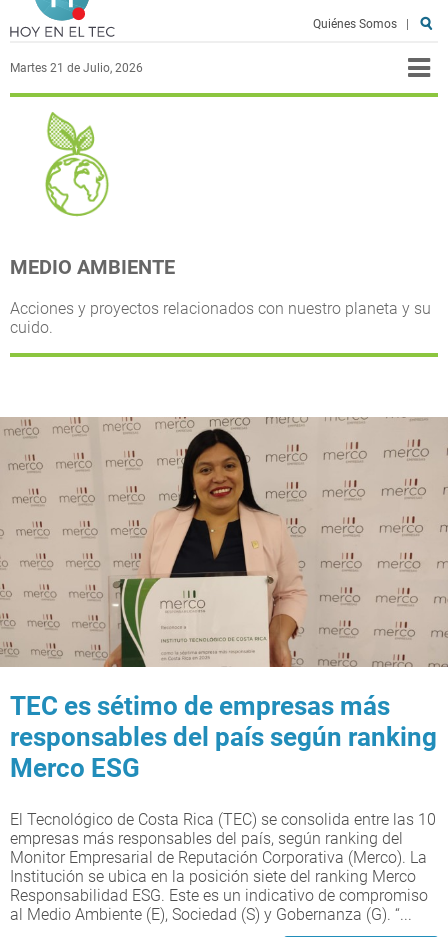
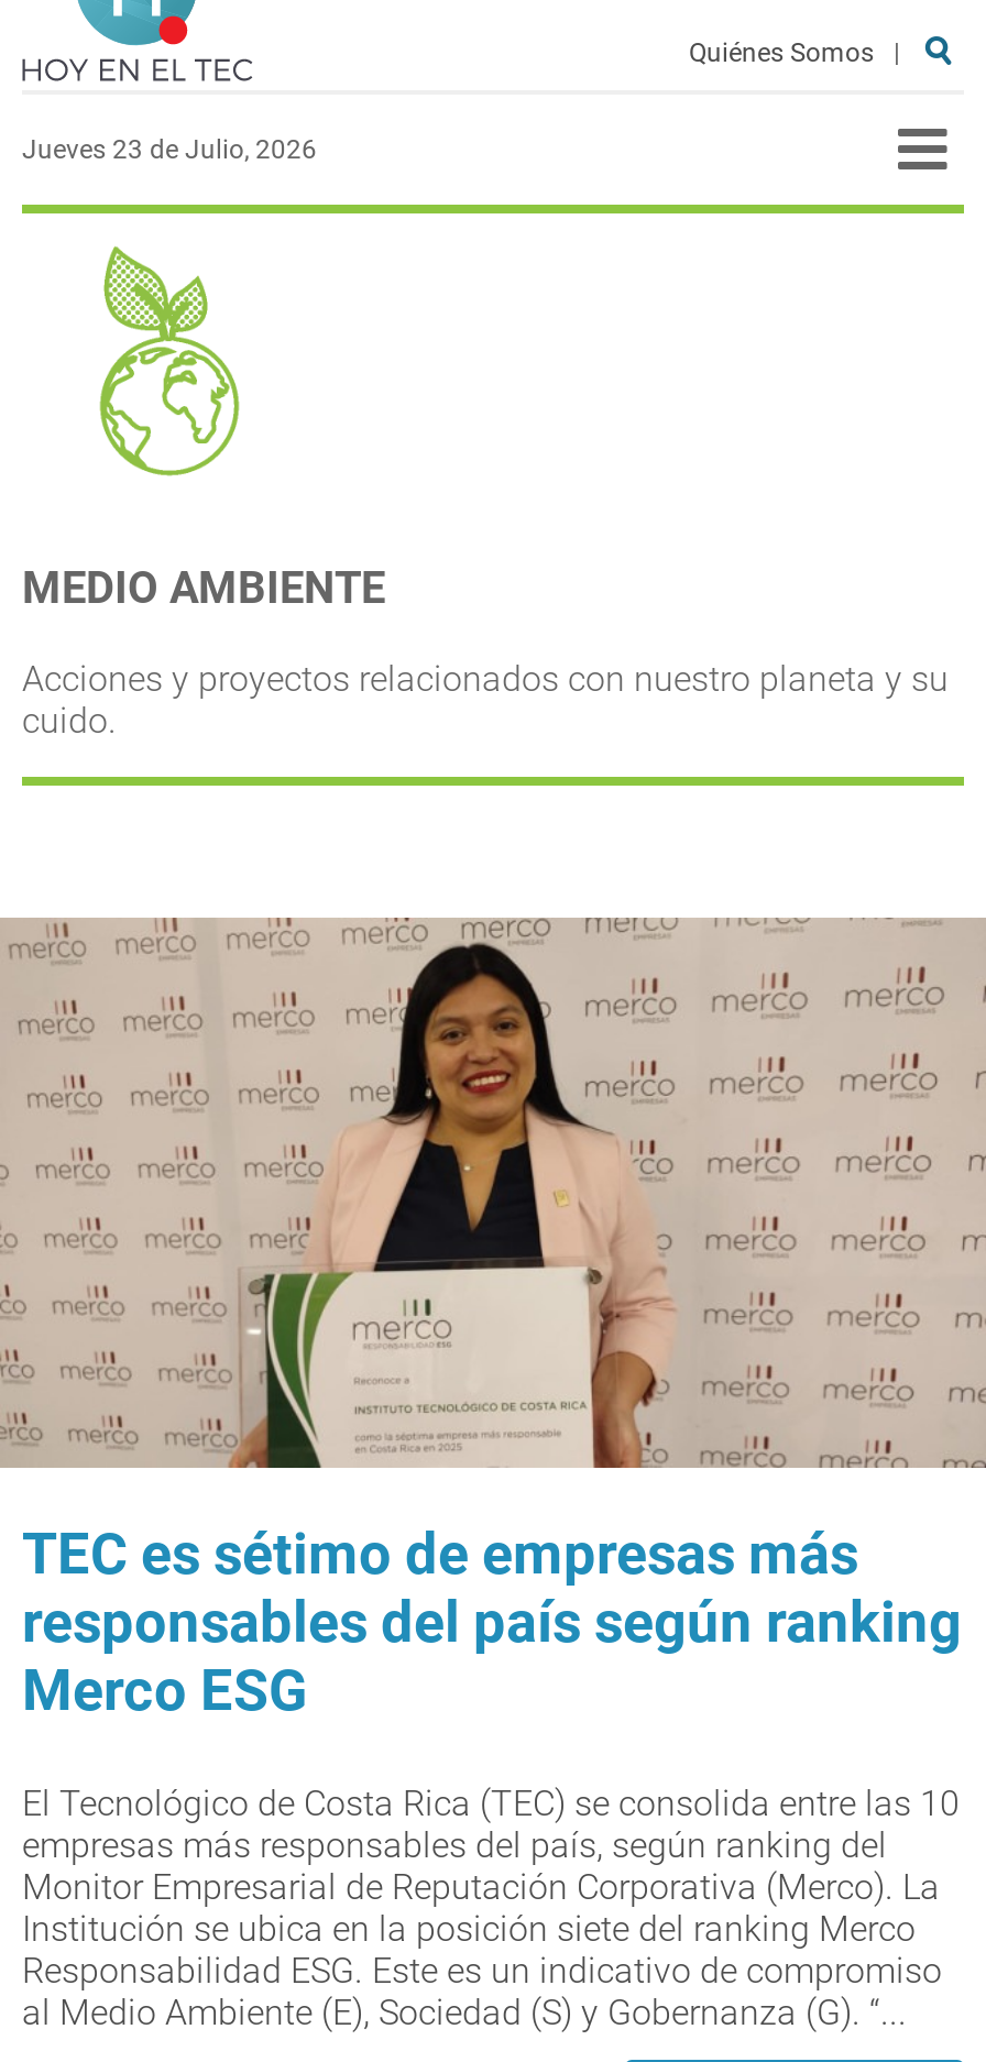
[10,61,143,75] Martes 21 de Julio, 2026 -> [22,134,317,165] Jueves 23 de Julio, 2026

